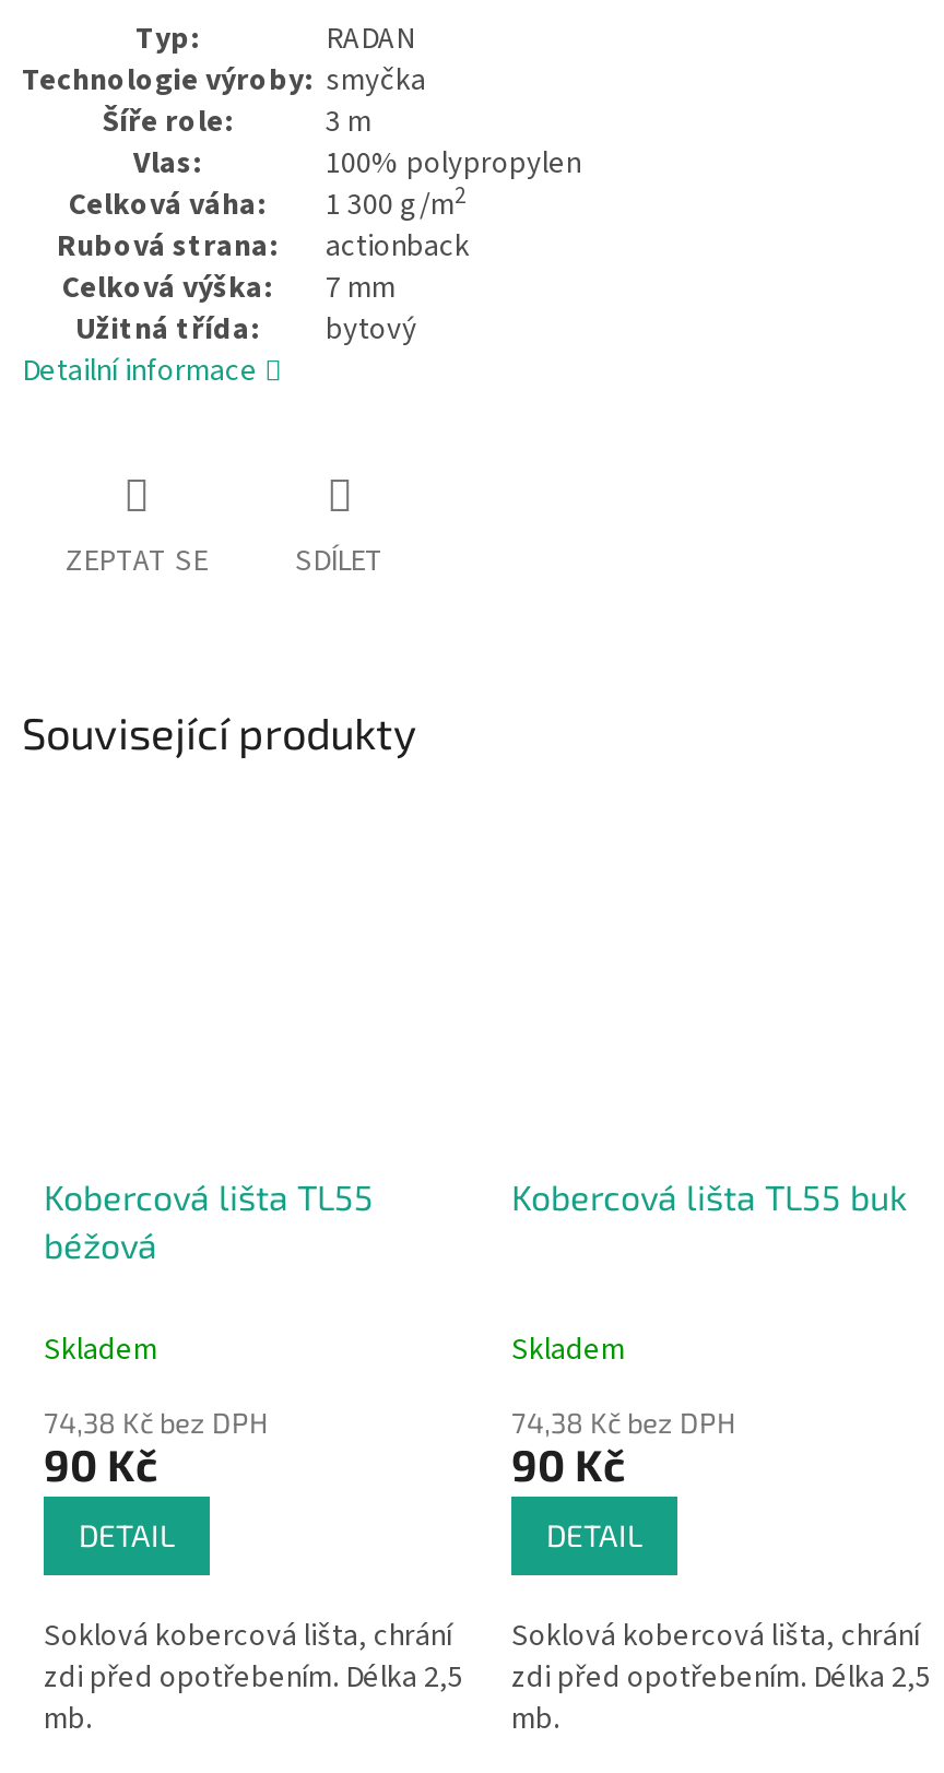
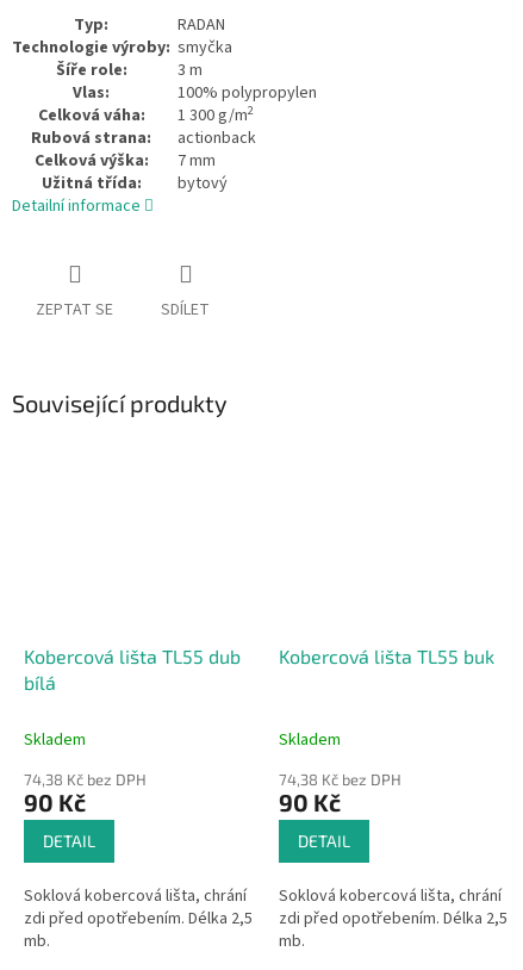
[44,1176,374,1265] Kobercová lišta TL55 | béžová -> [24,645,241,694] Kobercová lišta TL55 dub | bílá

